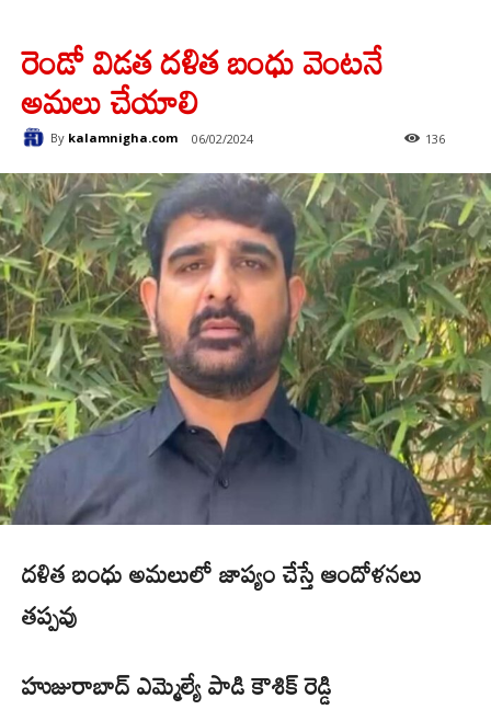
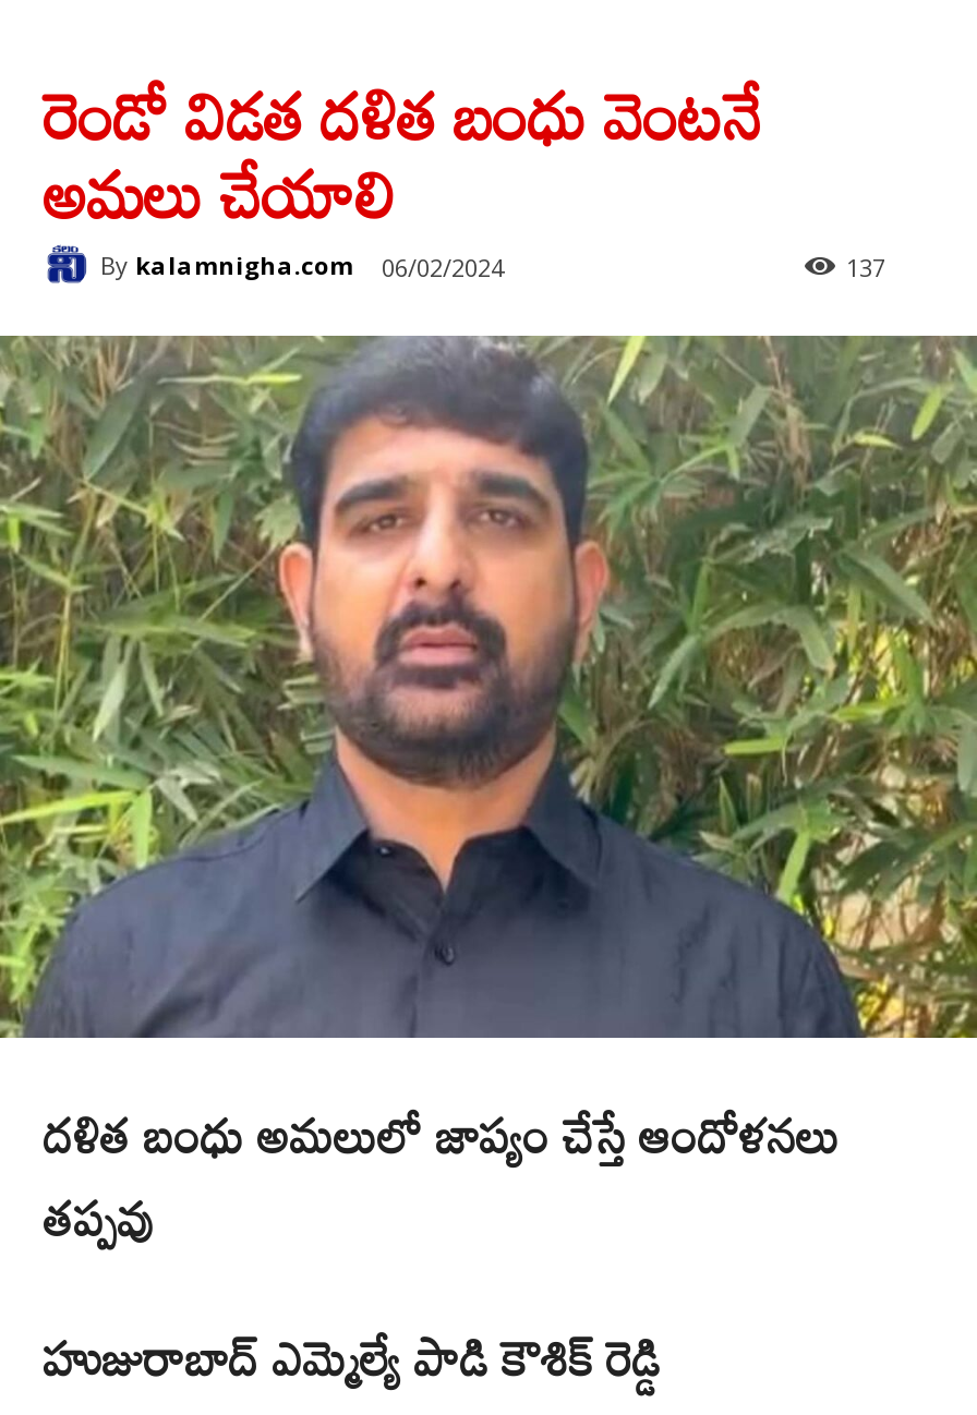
[425,130,445,146] 136 -> [846,250,885,283] 137

